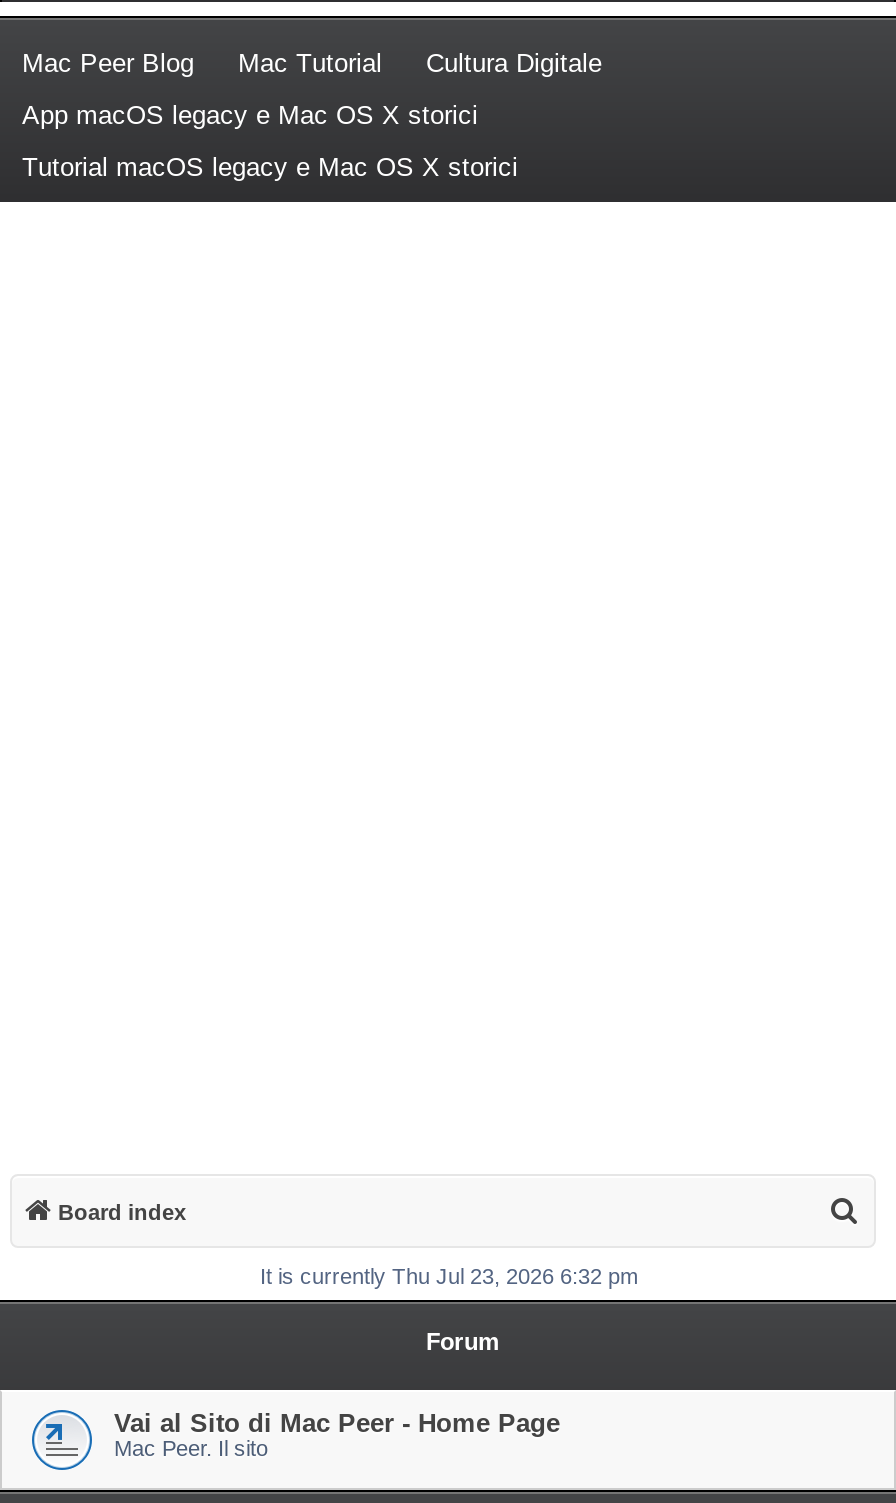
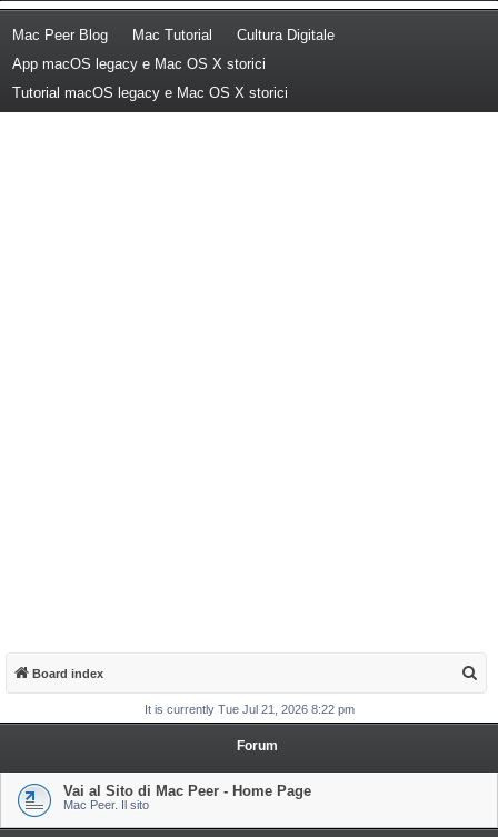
[260,1264,638,1288] It is currently Thu Jul 23, 2026 6:32 pm -> [145,703,355,716] It is currently Tue Jul 21, 2026 8:22 pm

